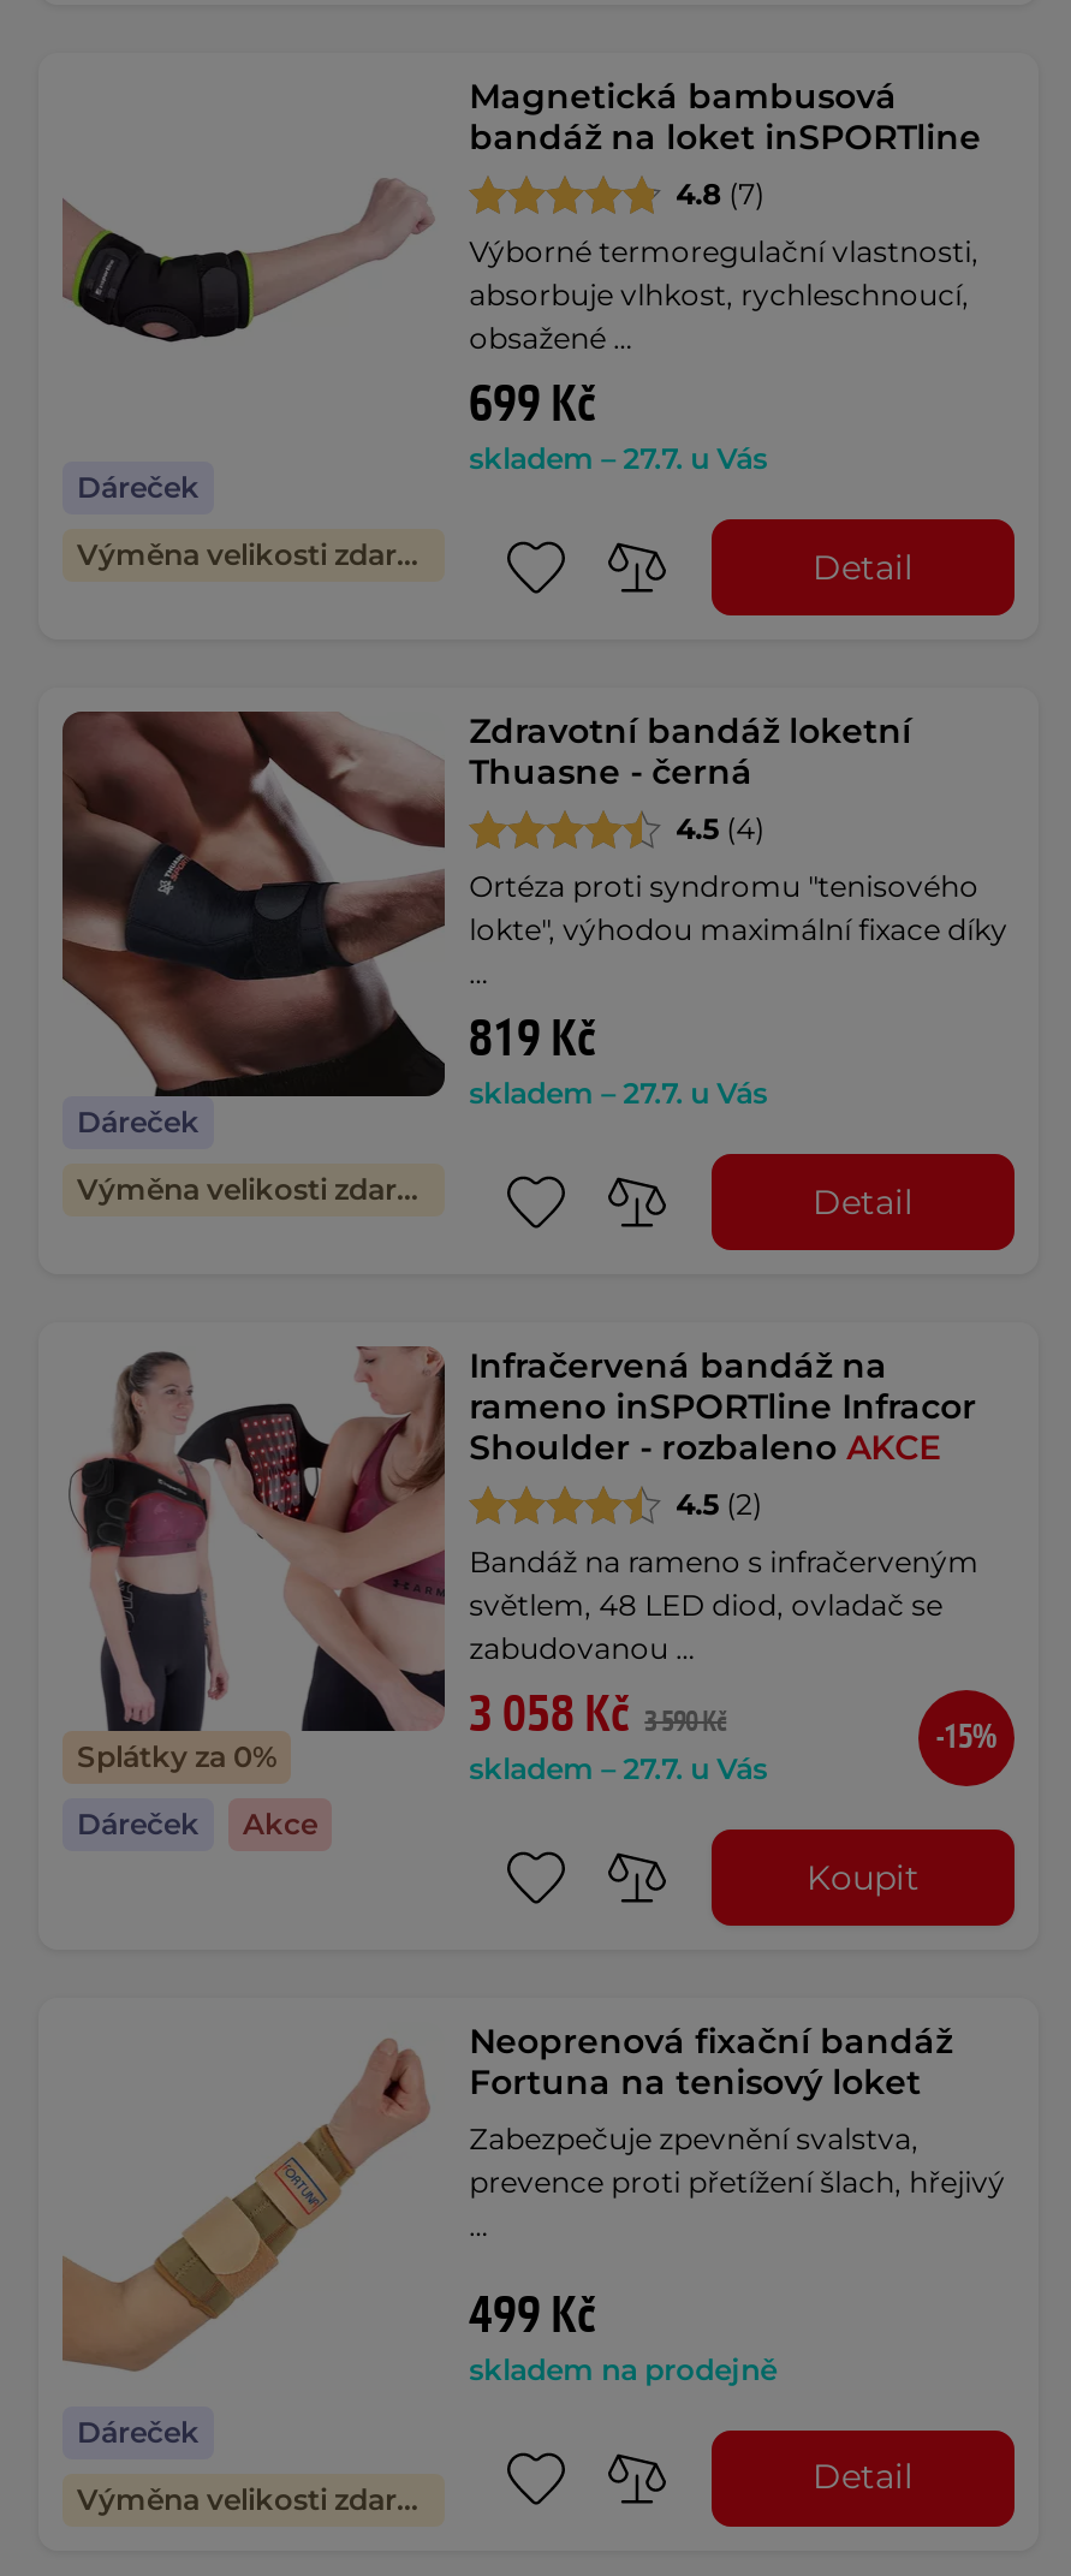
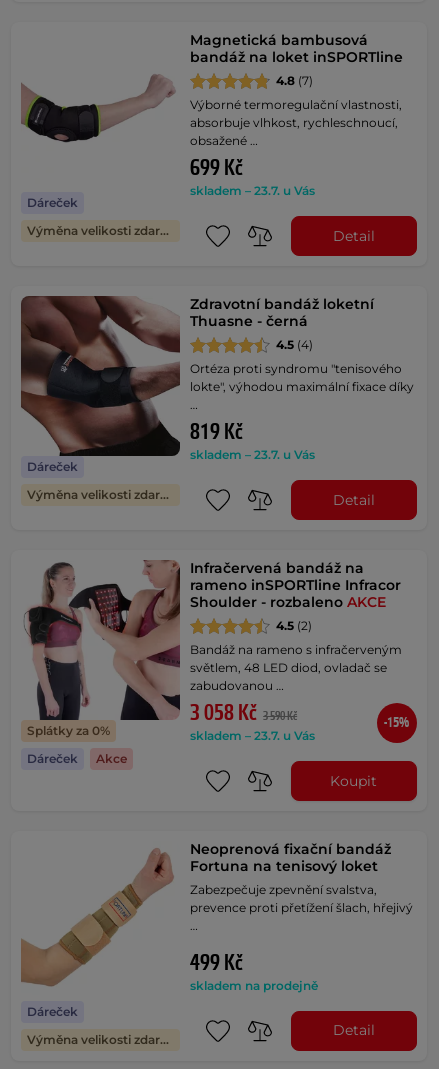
[469,441,767,477] skladem – 27.7. u Vás -> [190,183,315,198] skladem – 23.7. u Vás
[469,1076,767,1112] skladem – 27.7. u Vás -> [190,447,315,462] skladem – 23.7. u Vás
[469,1751,767,1787] skladem – 27.7. u Vás -> [190,728,315,743] skladem – 23.7. u Vás

